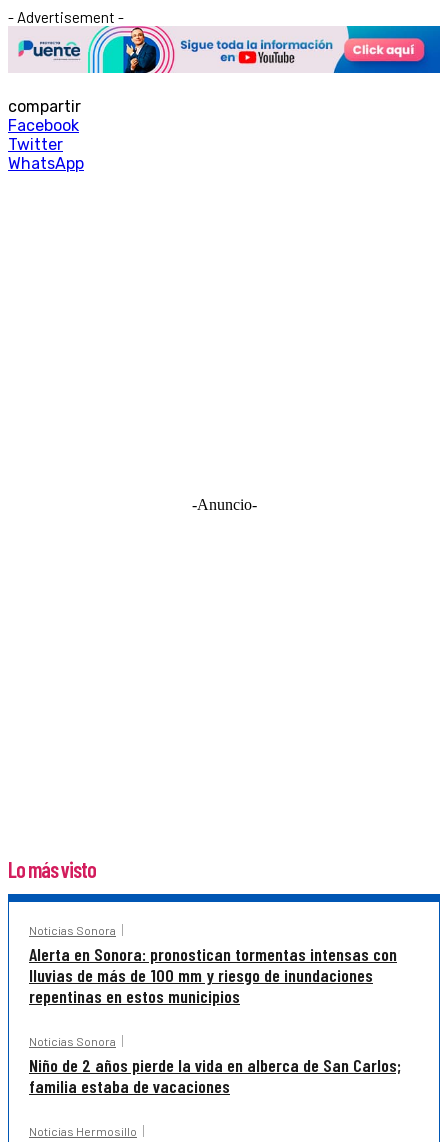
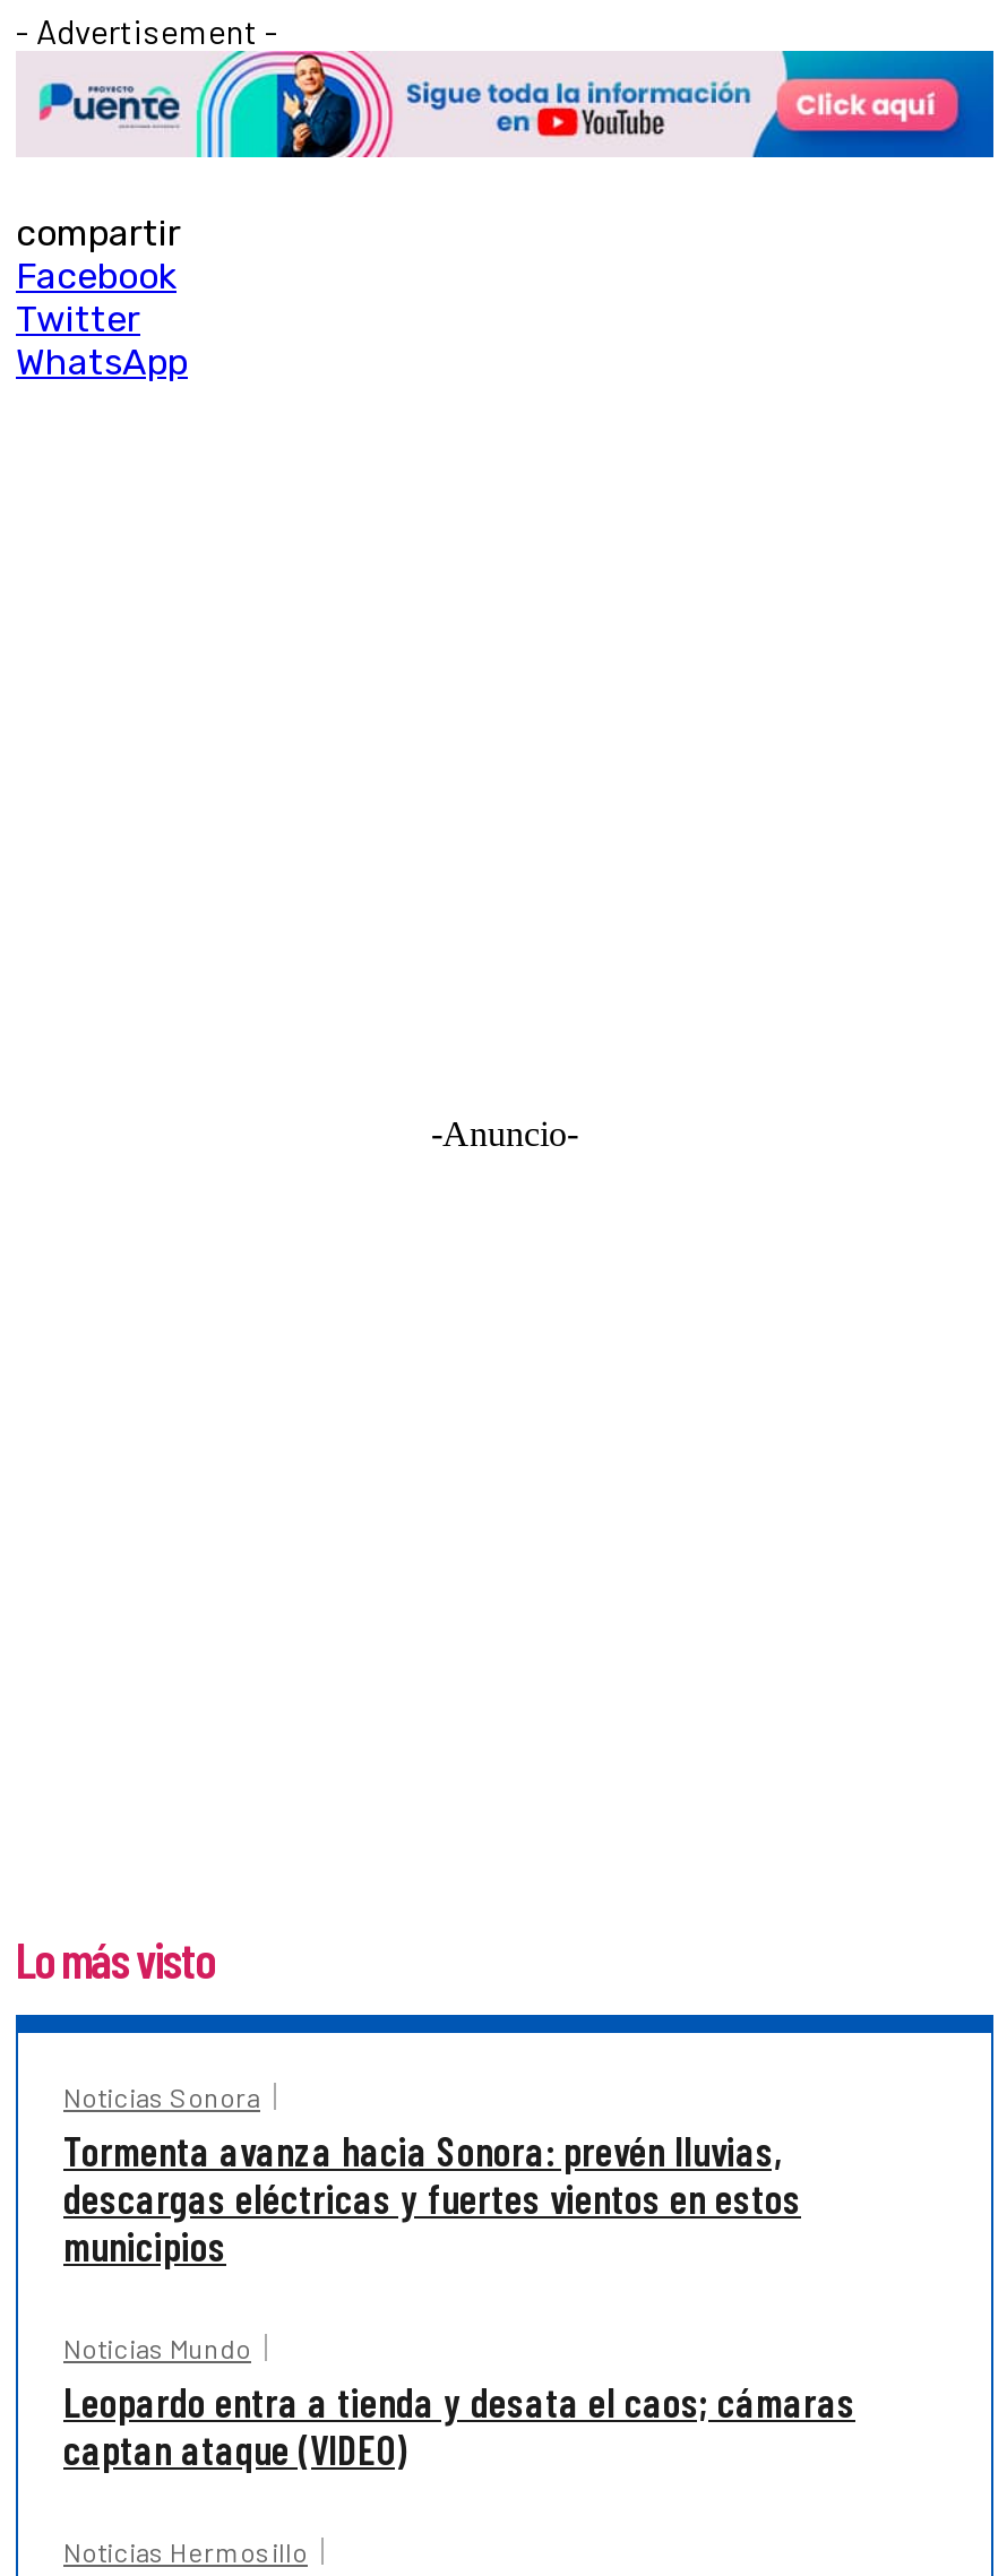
[29,943,397,1007] Alerta en Sonora: pronostican tormentas intensas con | lluvias de más de 100 mm y riesgo de inundaciones | repentinas en estos municipios -> [63,2126,801,2271] Tormenta avanza hacia Sonora: prevén lluvias, | descargas eléctricas y fuertes vientos en estos | municipios
[29,1034,401,1097] Noticias Sonora | Niño de 2 años pierde la vida en alberca de San Carlos; | familia estaba de vacaciones -> [63,2332,855,2474] Noticias Mundo | Leopardo entra a tienda y desata el caos; cámaras | captan ataque (VIDEO)

